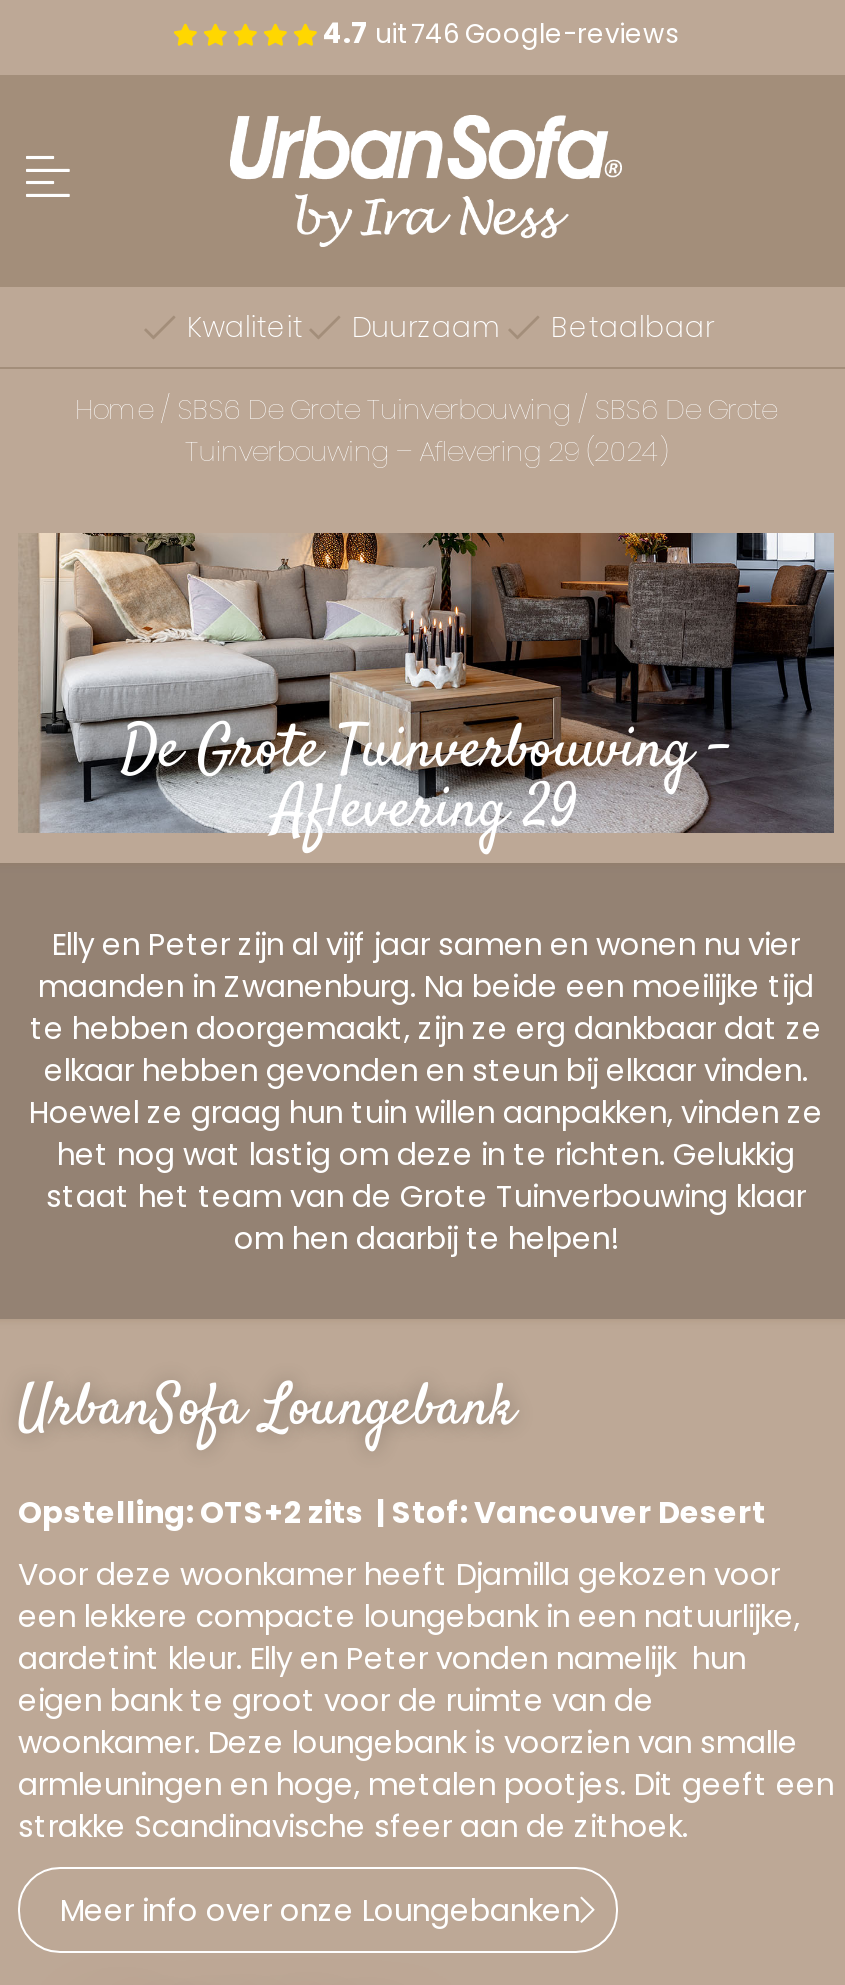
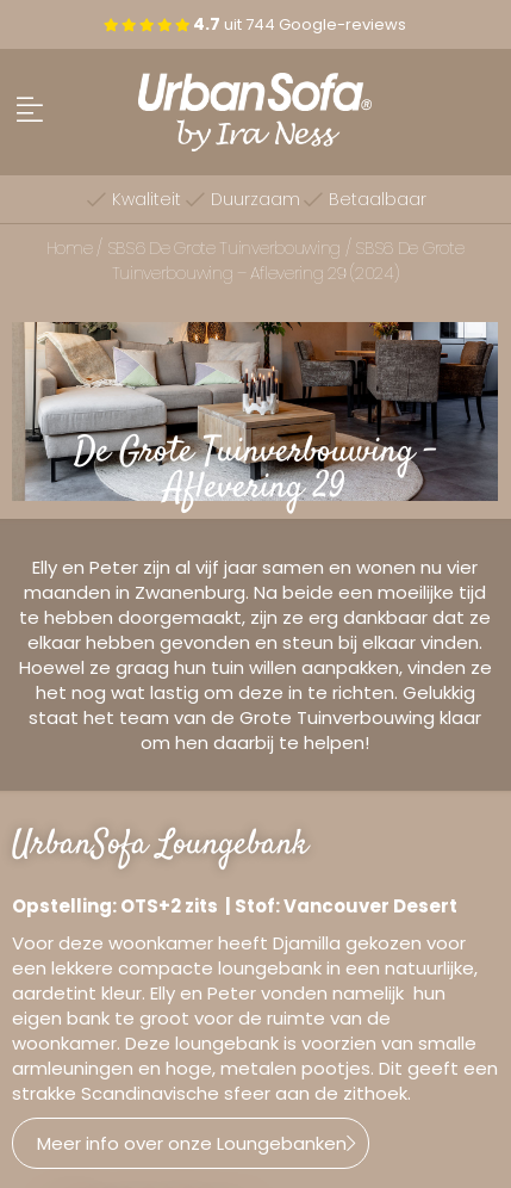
[323,13,679,53] 4.7 uit746 Google-reviews -> [193,12,406,36] 4.7 uit744 Google-reviews

